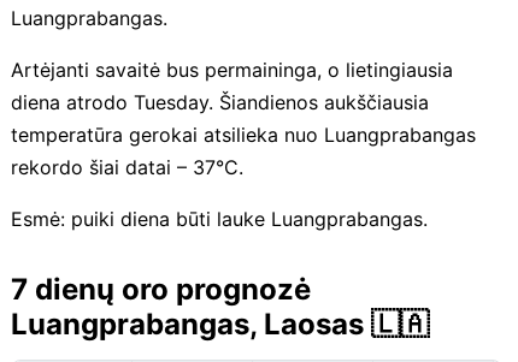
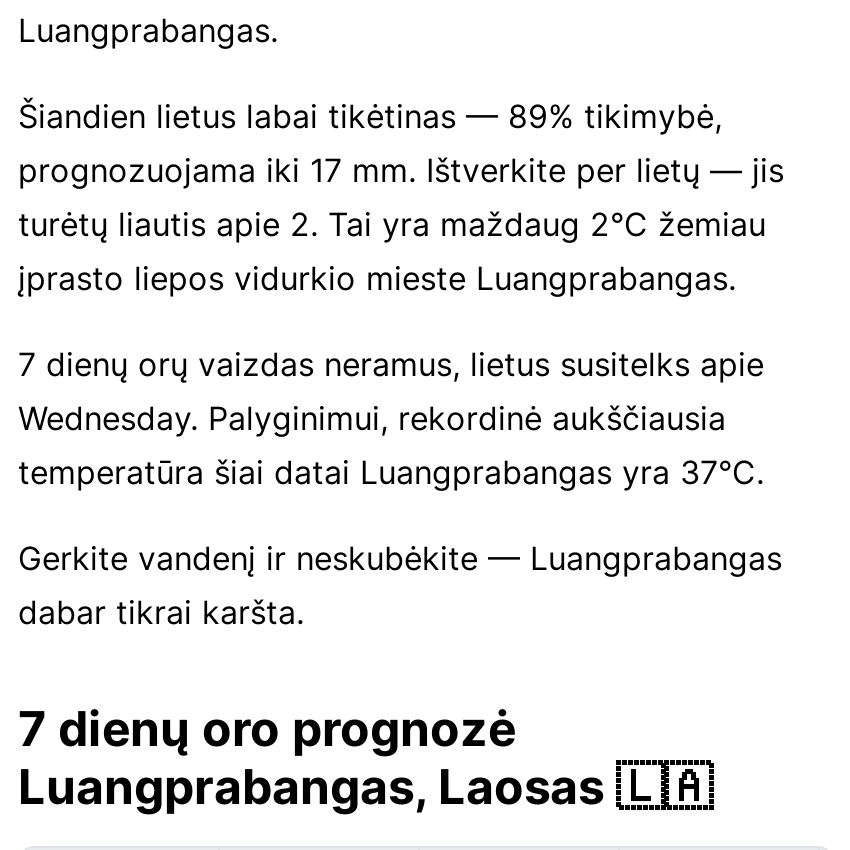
[11,58,476,231] Artėjanti savaitė bus permaininga, o lietingiausia | diena atrodo Tuesday. Šiandienos aukščiausia | temperatūra gerokai atsilieka nuo Luangprabangas | rekordo šiai datai – 37°C. | Esmė: puiki diena būti lauke Luangprabangas. -> [18,96,784,632] Šiandien lietus labai tikėtinas — 89% tikimybė, | prognozuojama iki 17 mm. Ištverkite per lietų — jis | turėtų liautis apie 2. Tai yra maždaug 2°C žemiau | įprasto liepos vidurkio mieste Luangprabangas. | 7 dienų orų vaizdas neramus, lietus susitelks apie | Wednesday. Palyginimui, rekordinė aukščiausia | temperatūra šiai datai Luangprabangas yra 37°C. | Gerkite vandenį ir neskubėkite — Luangprabangas | dabar tikrai karšta.

